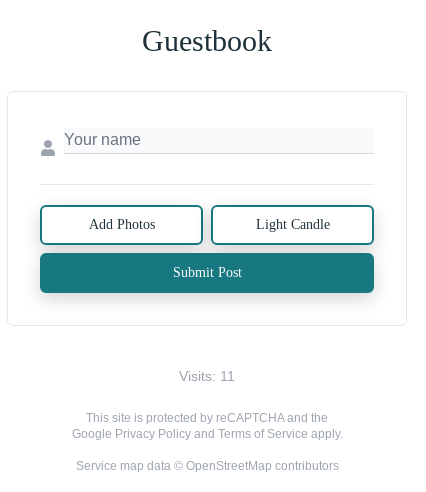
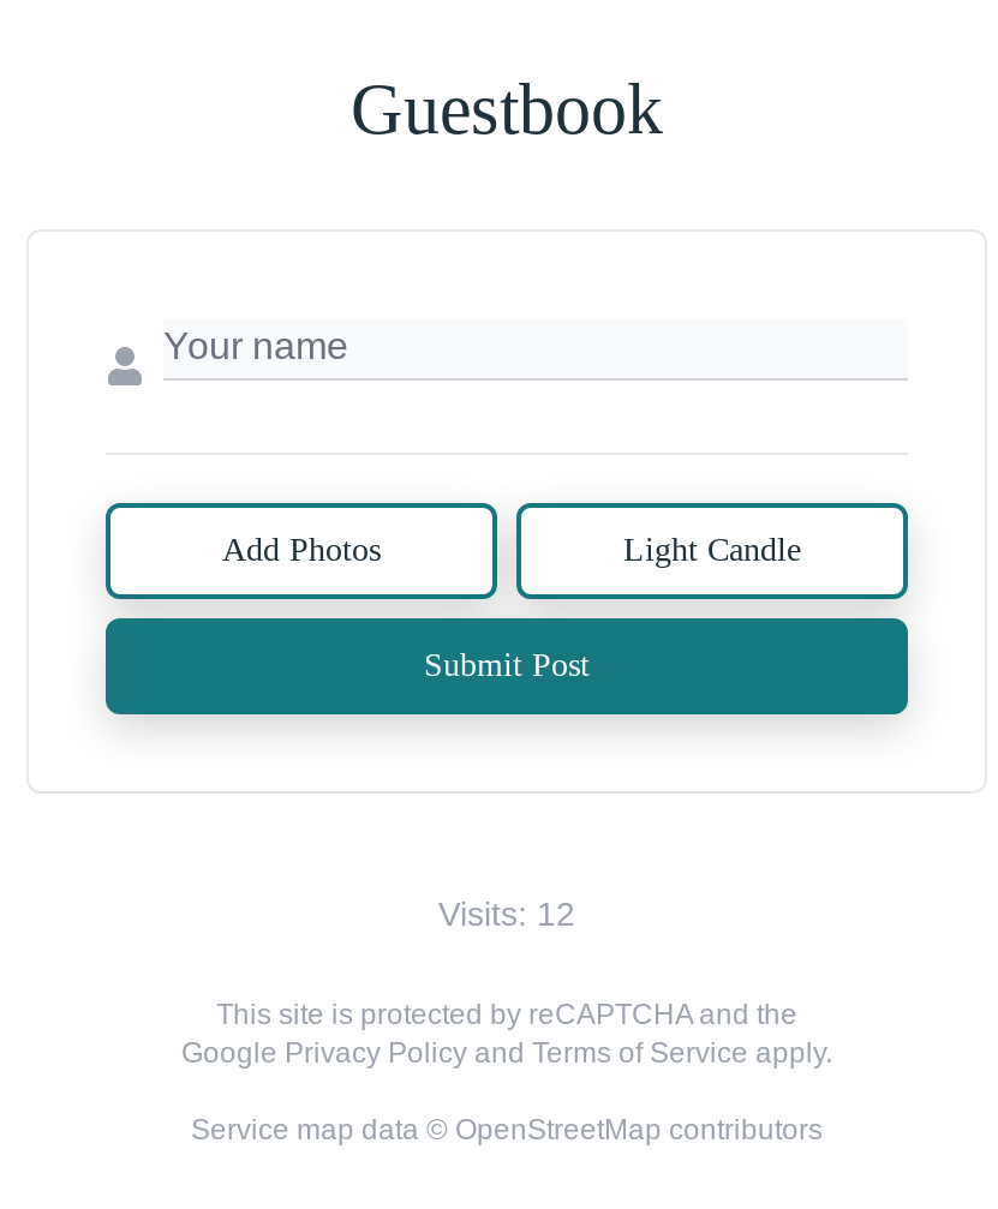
[179,368,235,384] Visits: 11 -> [438,895,575,933] Visits: 12

